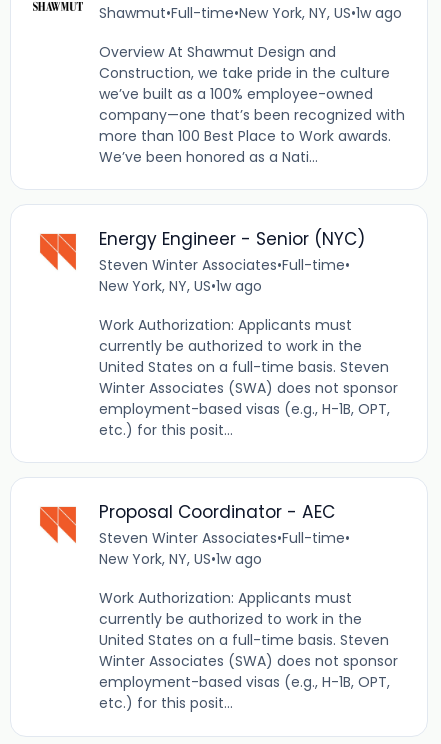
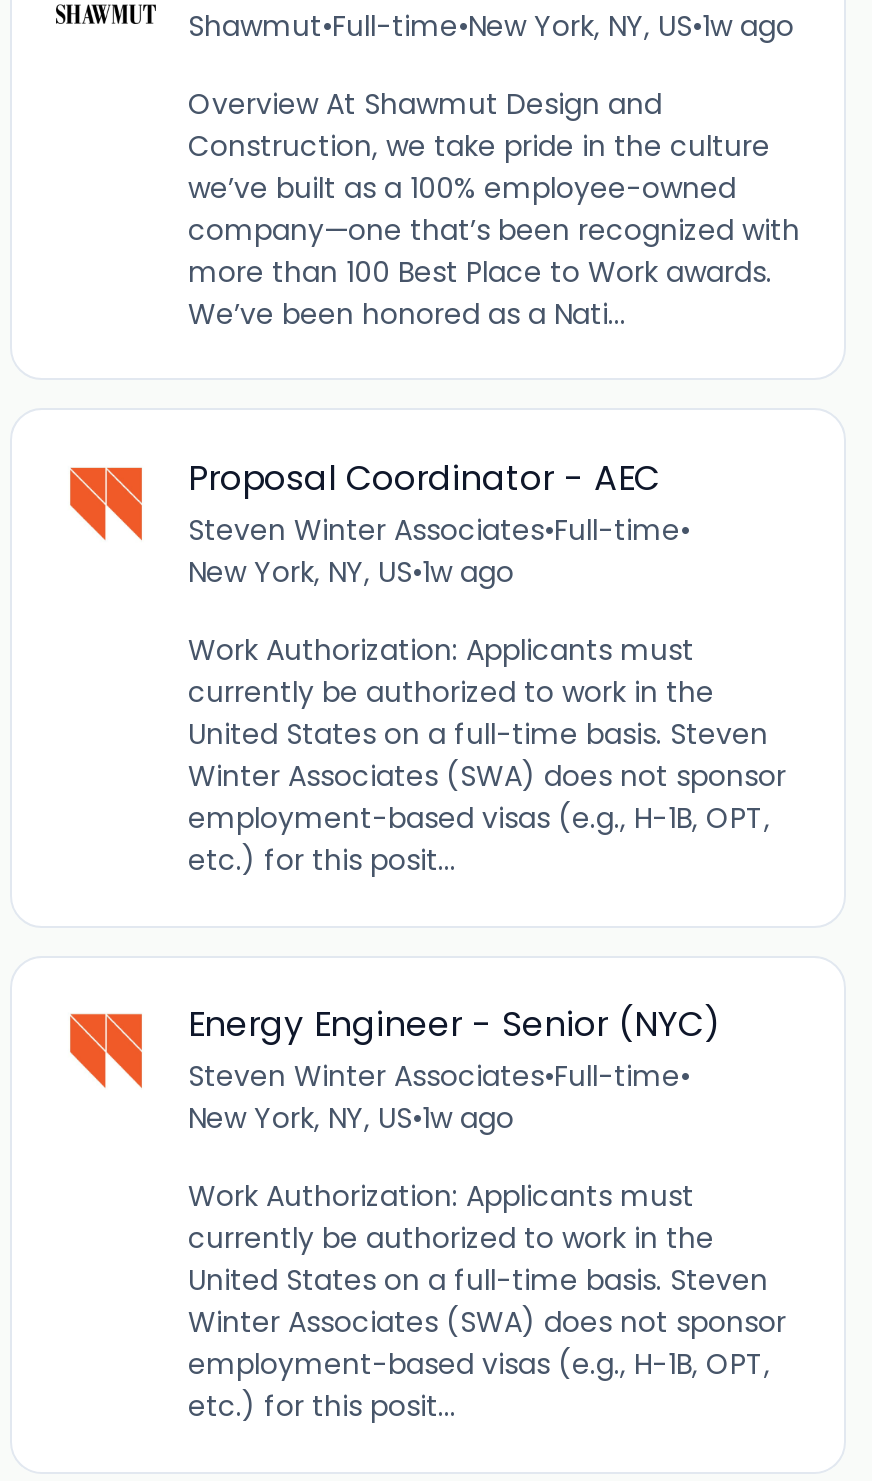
moved [99,227,365,251] -> [188,1000,720,1048]: Energy Engineer - Senior (NYC)
moved [99,500,335,524] -> [188,453,660,501]: Proposal Coordinator - AEC

